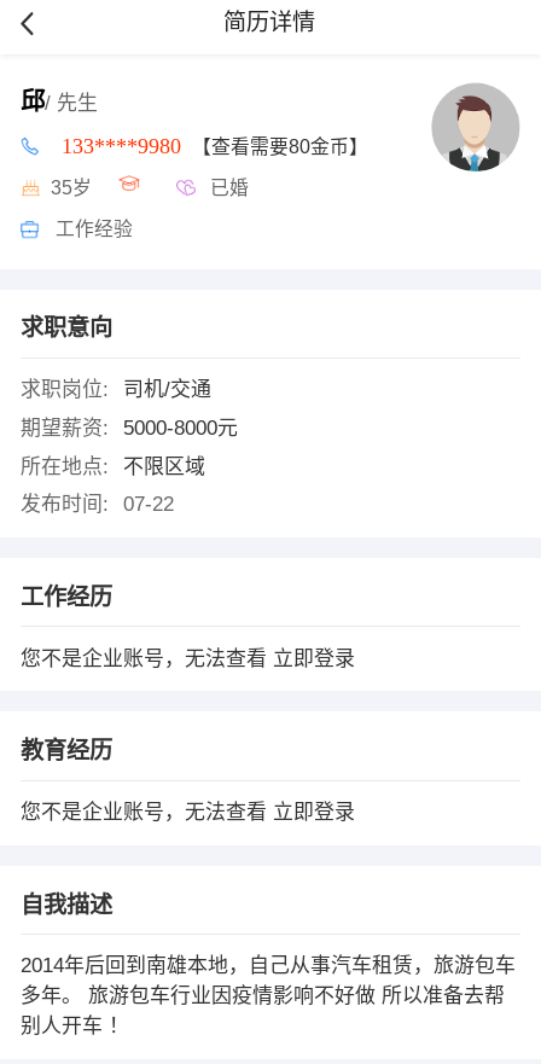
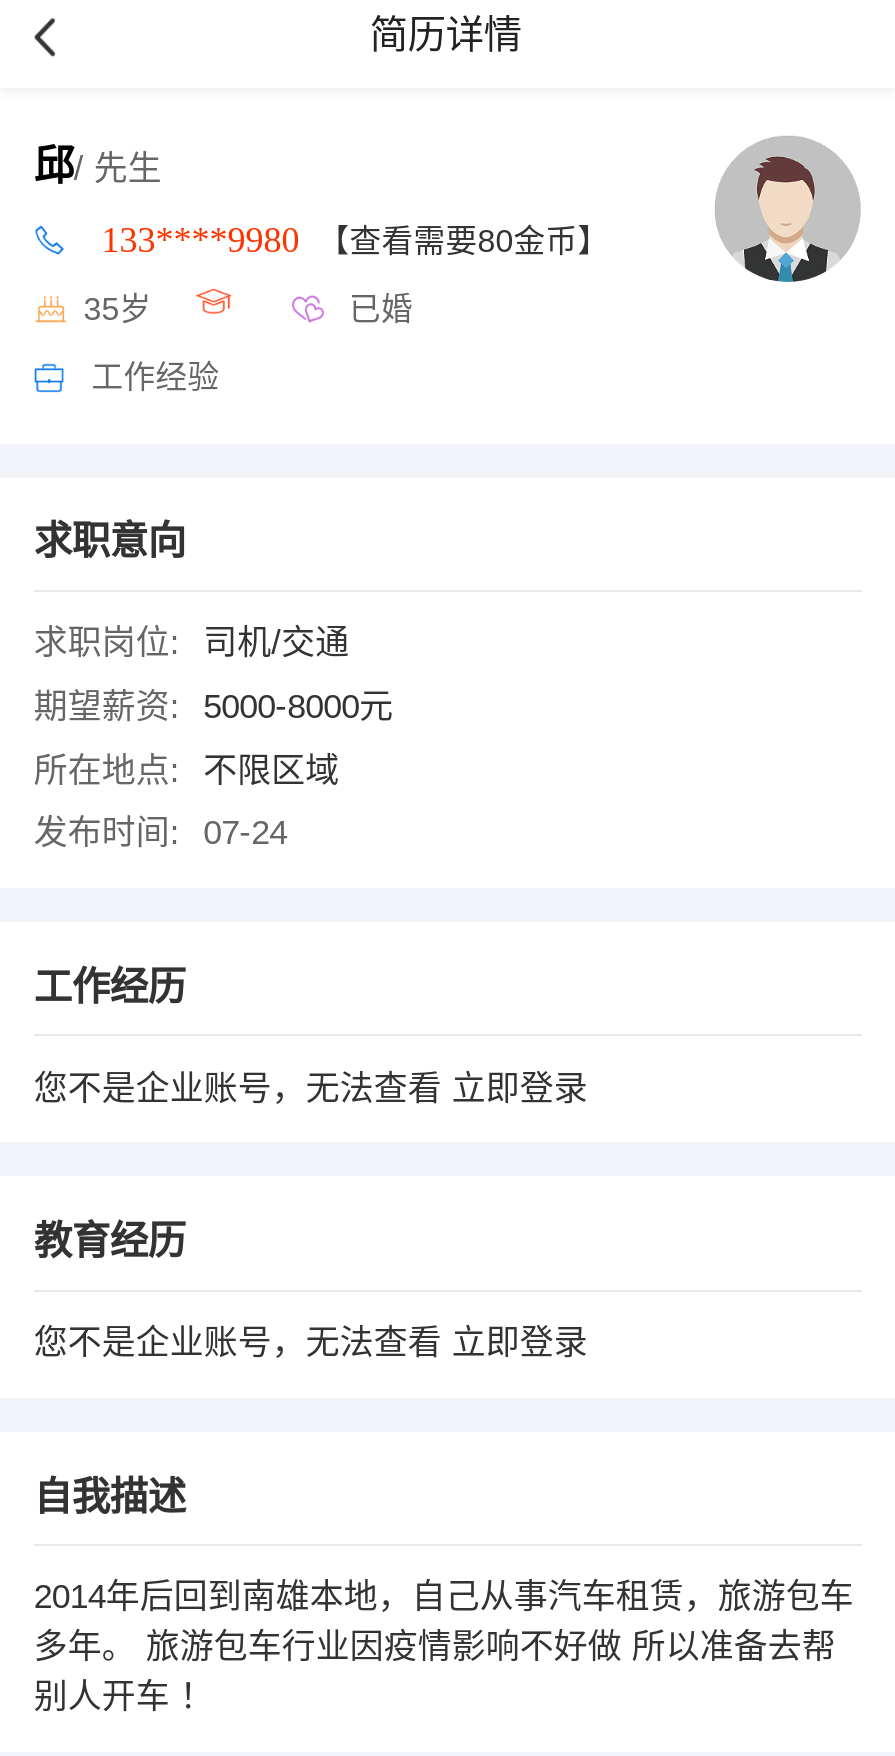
[20,493,174,516] 发布时间: 07-22 -> [34,815,287,853] 发布时间: 07-24

